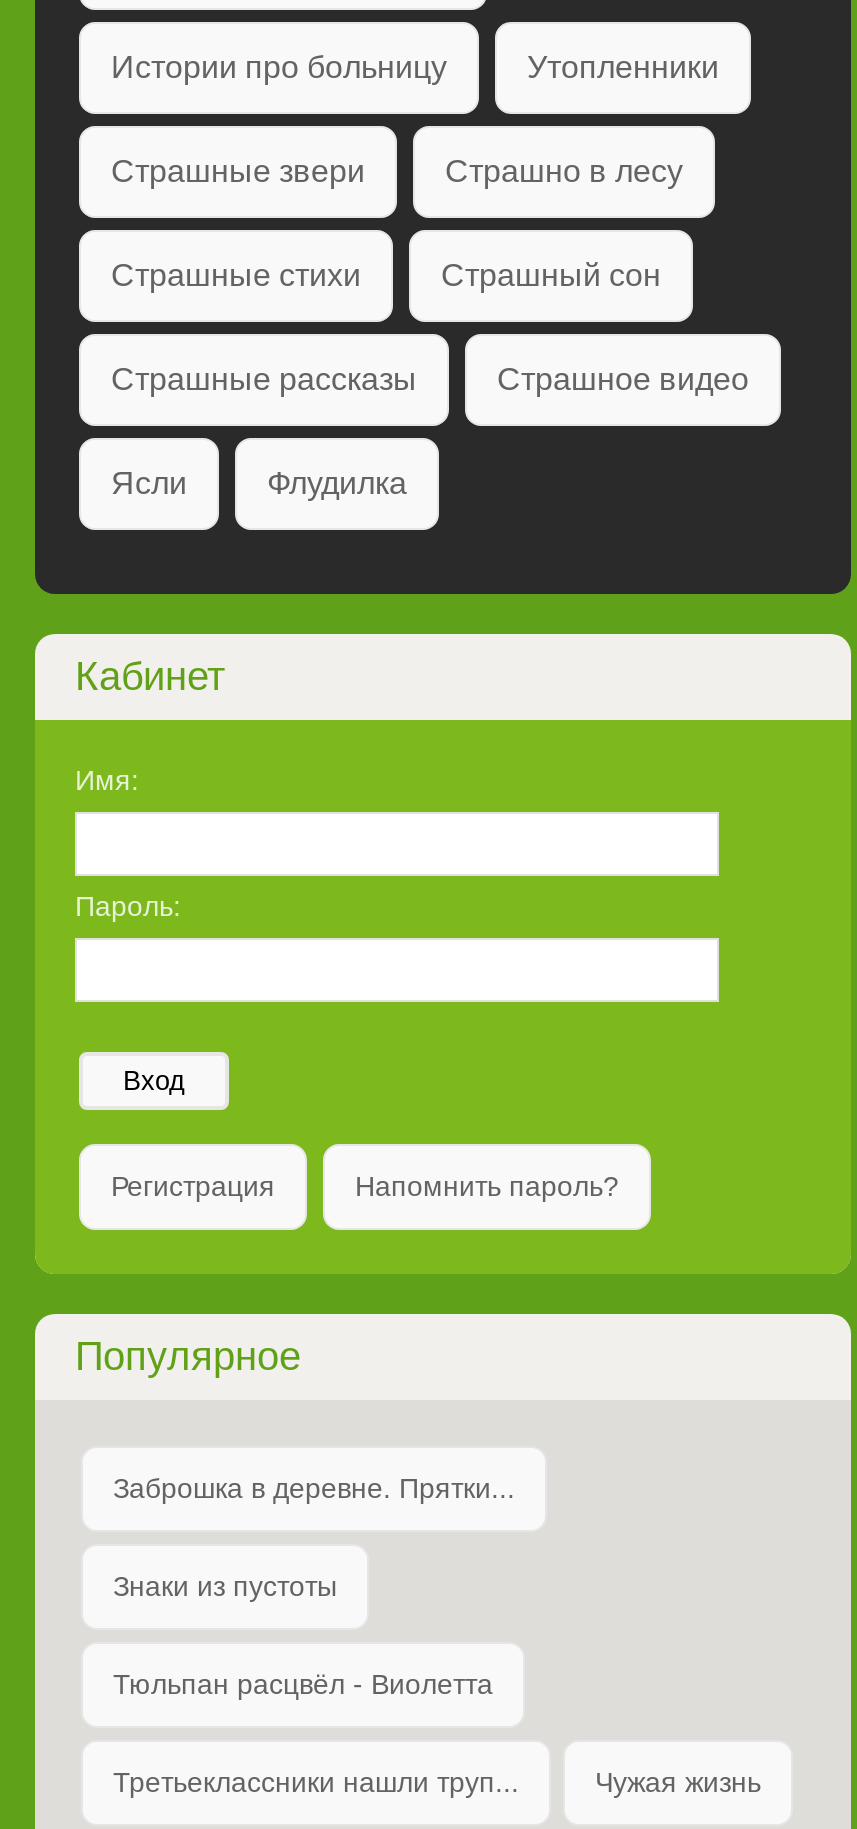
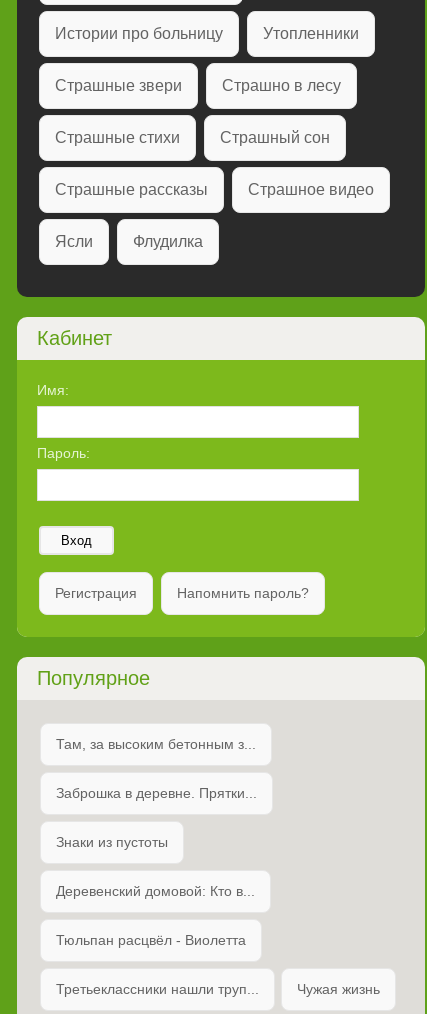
none -> [56,736,256,752] Там, за высоким бетонным з...
none -> [56,883,255,899] Деревенский домовой: Кто в...

